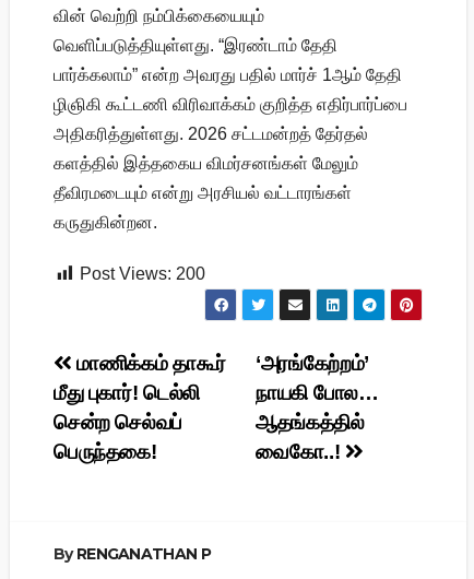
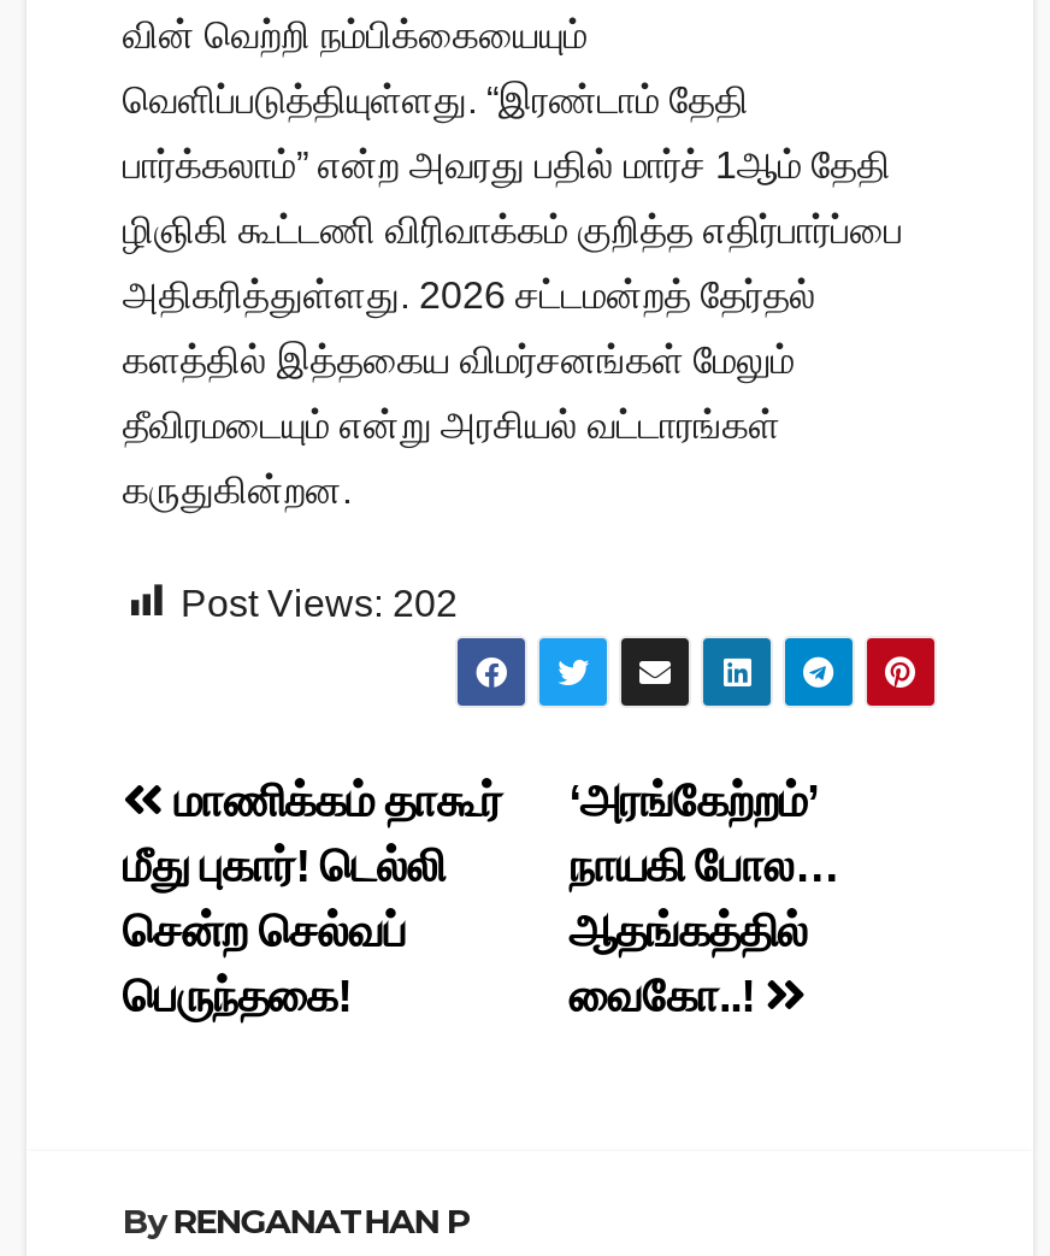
[80,265,205,283] Post Views: 200 -> [181,582,458,623] Post Views: 202

